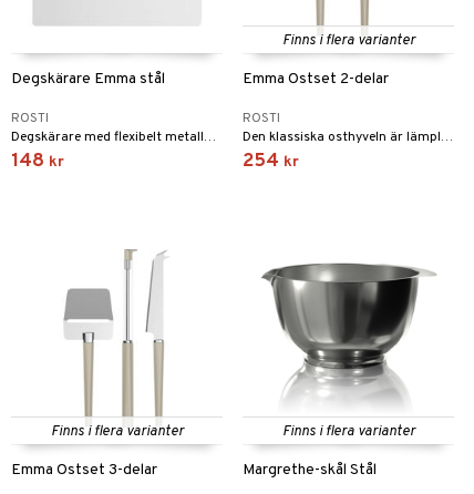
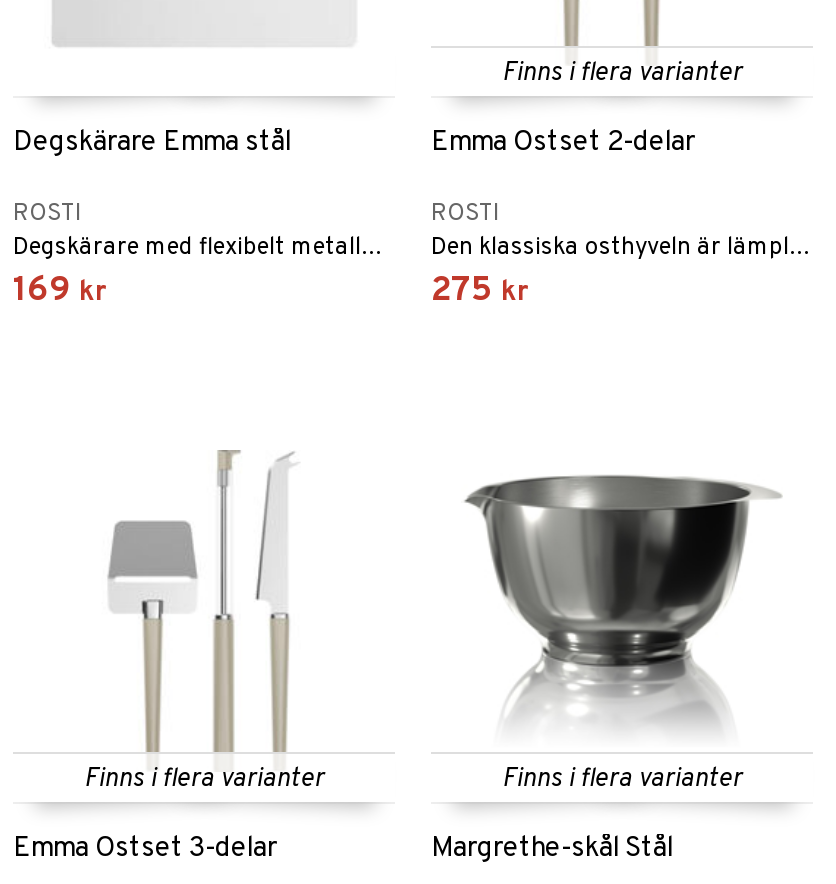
[11,150,64,174] 148 kr -> [13,271,107,315] 169 kr
[243,150,299,174] 254 kr -> [431,271,529,315] 275 kr

